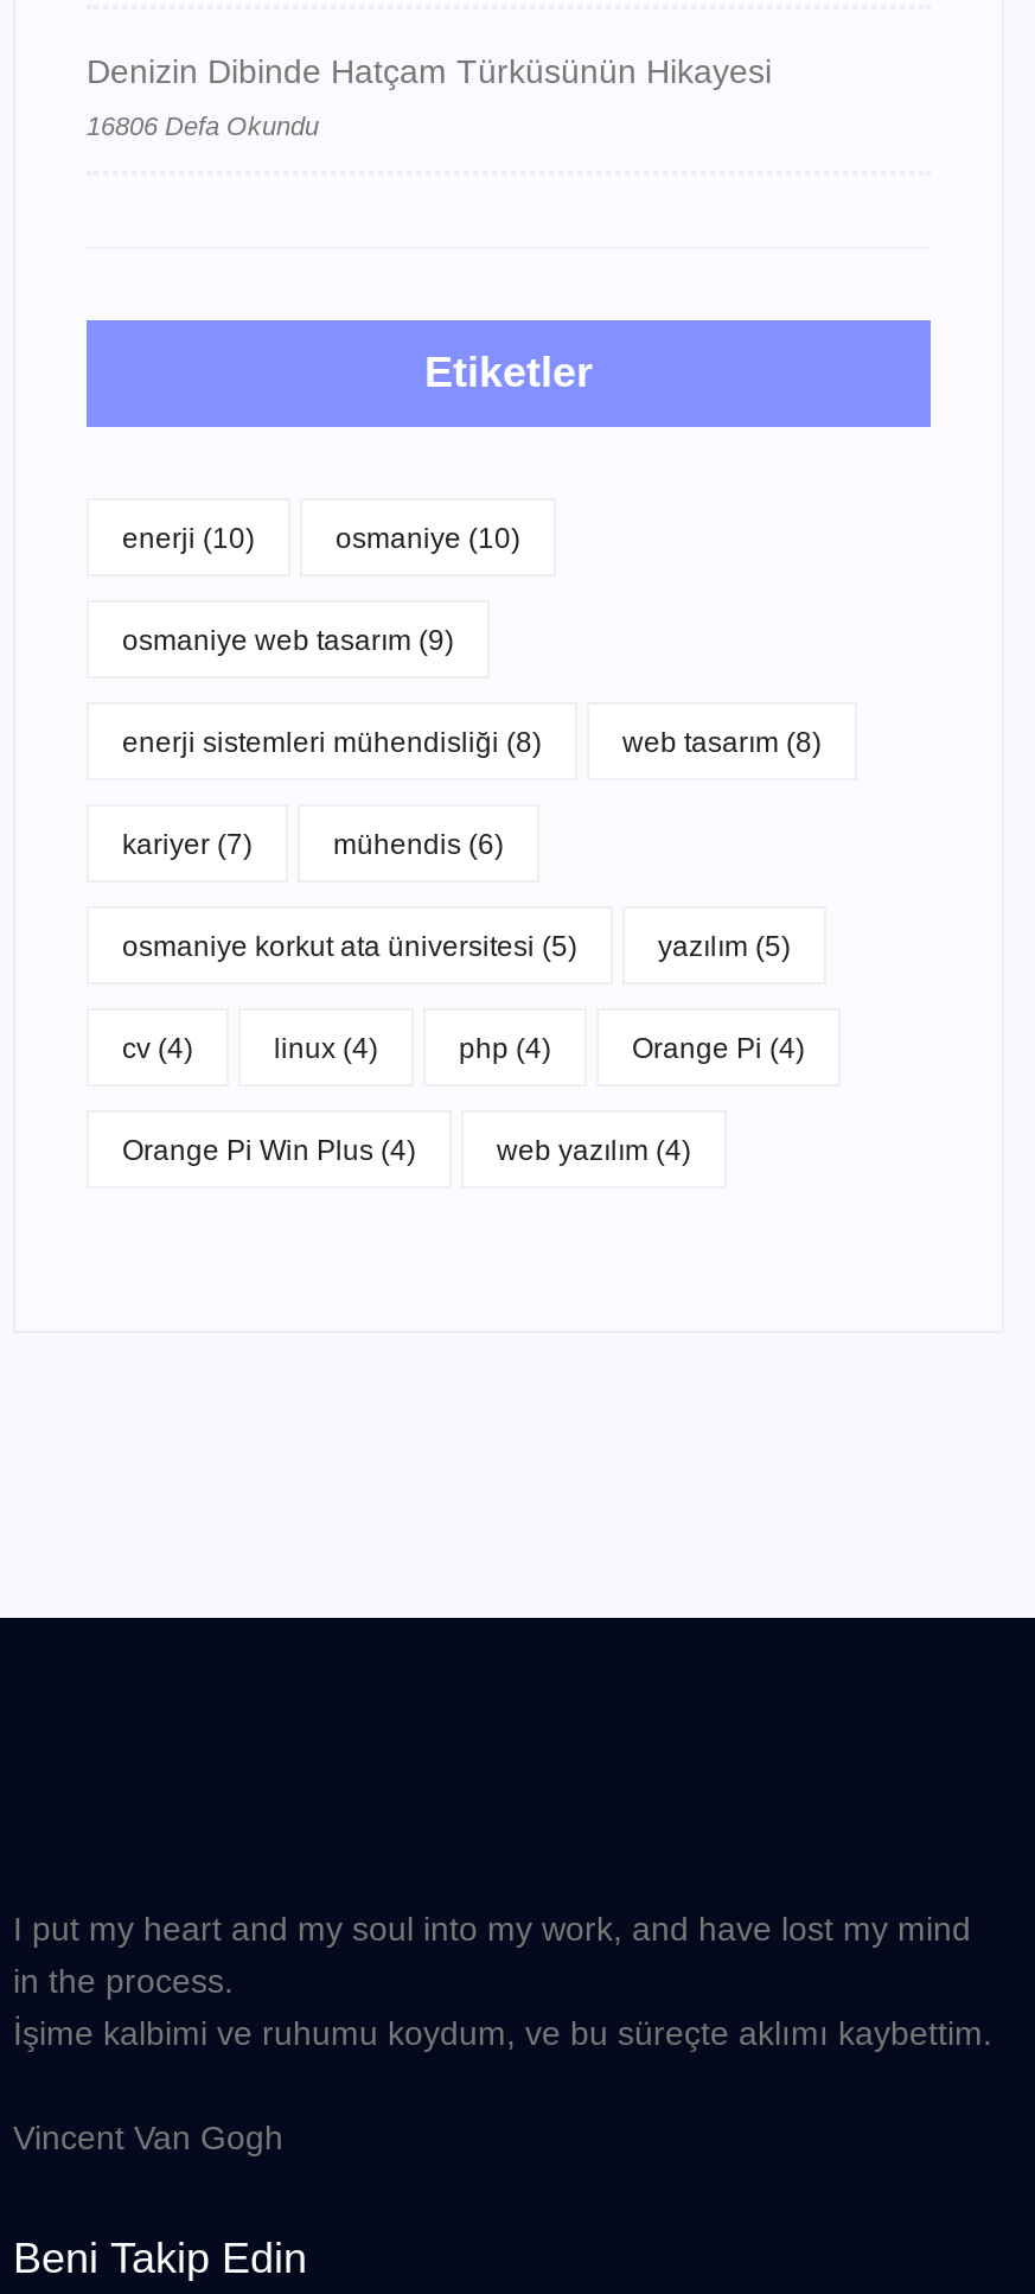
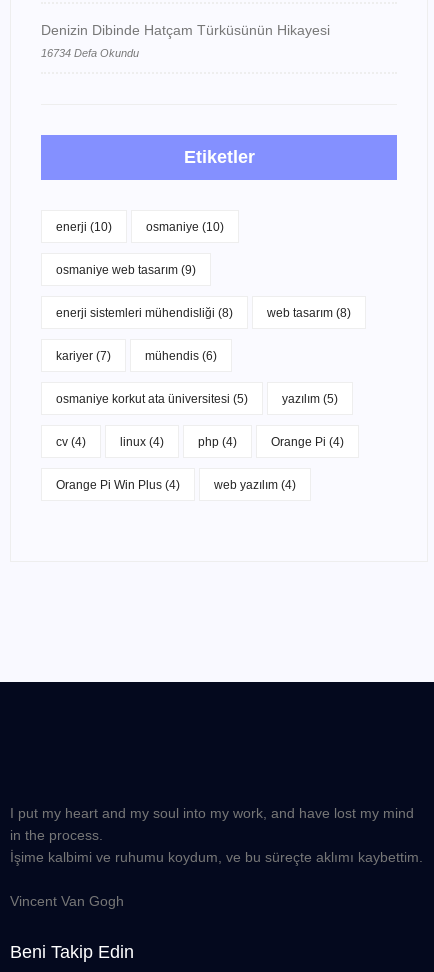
[87,112,319,141] 16806 Defa Okundu -> [41,47,139,59] 16734 Defa Okundu

